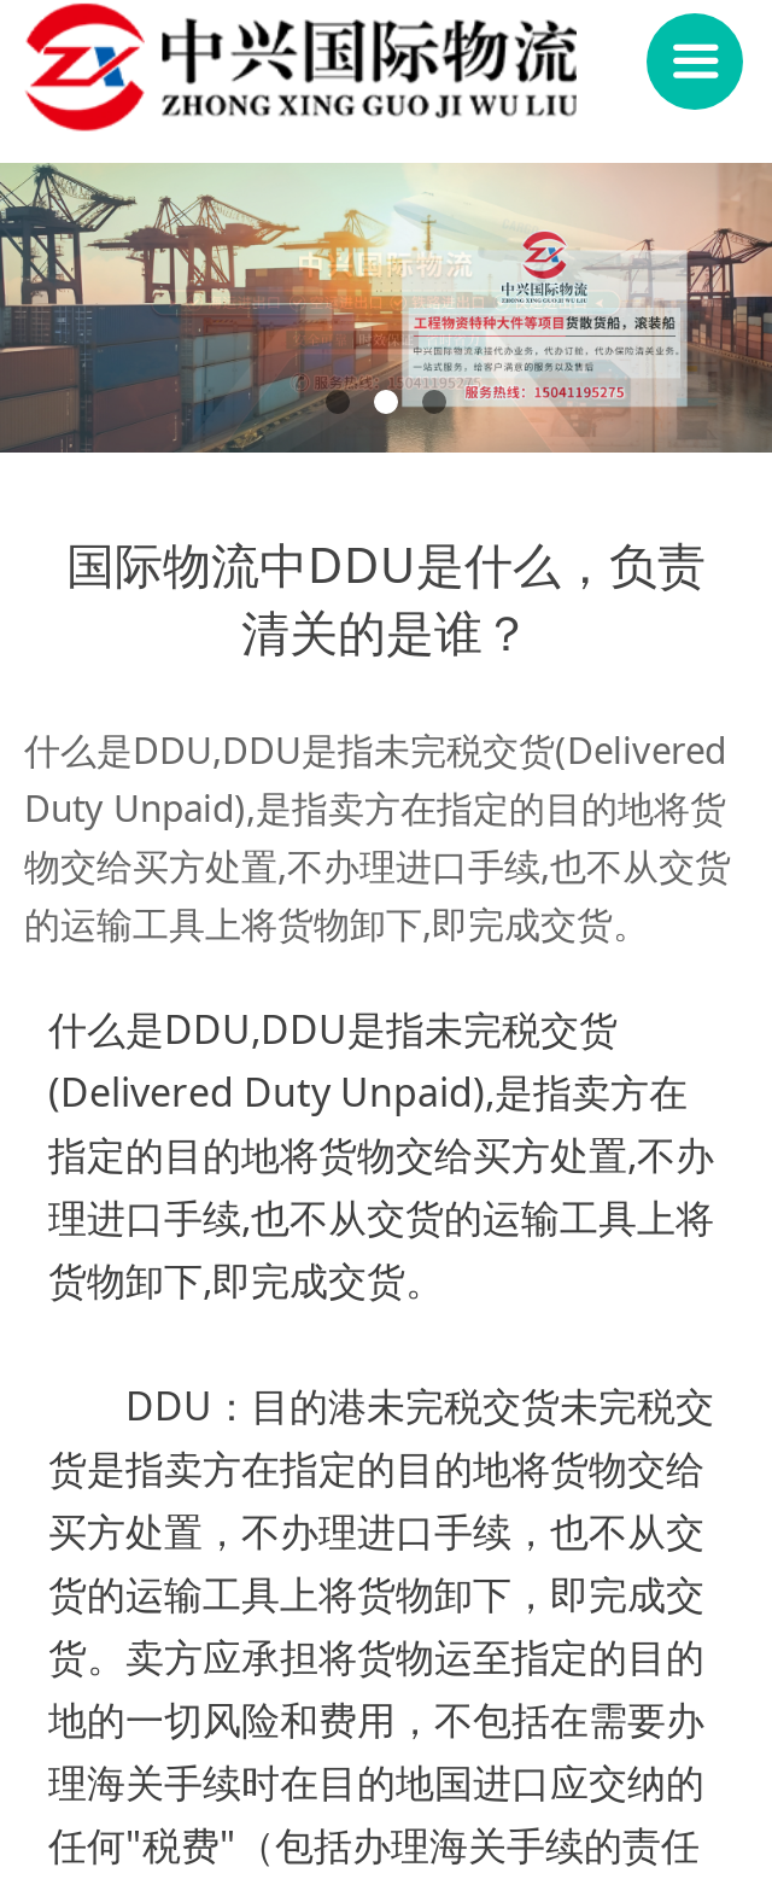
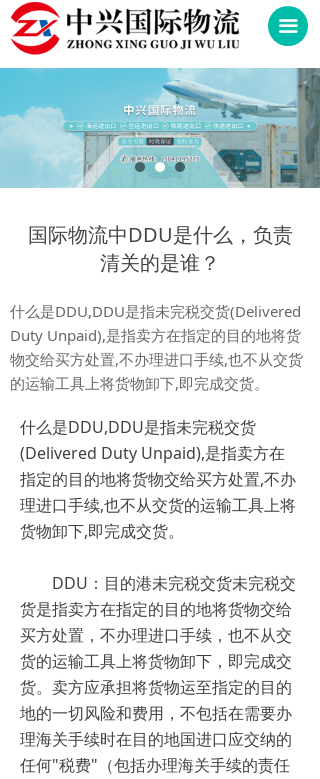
[7,161,765,455] [image] -> [3,67,317,189] [image]

